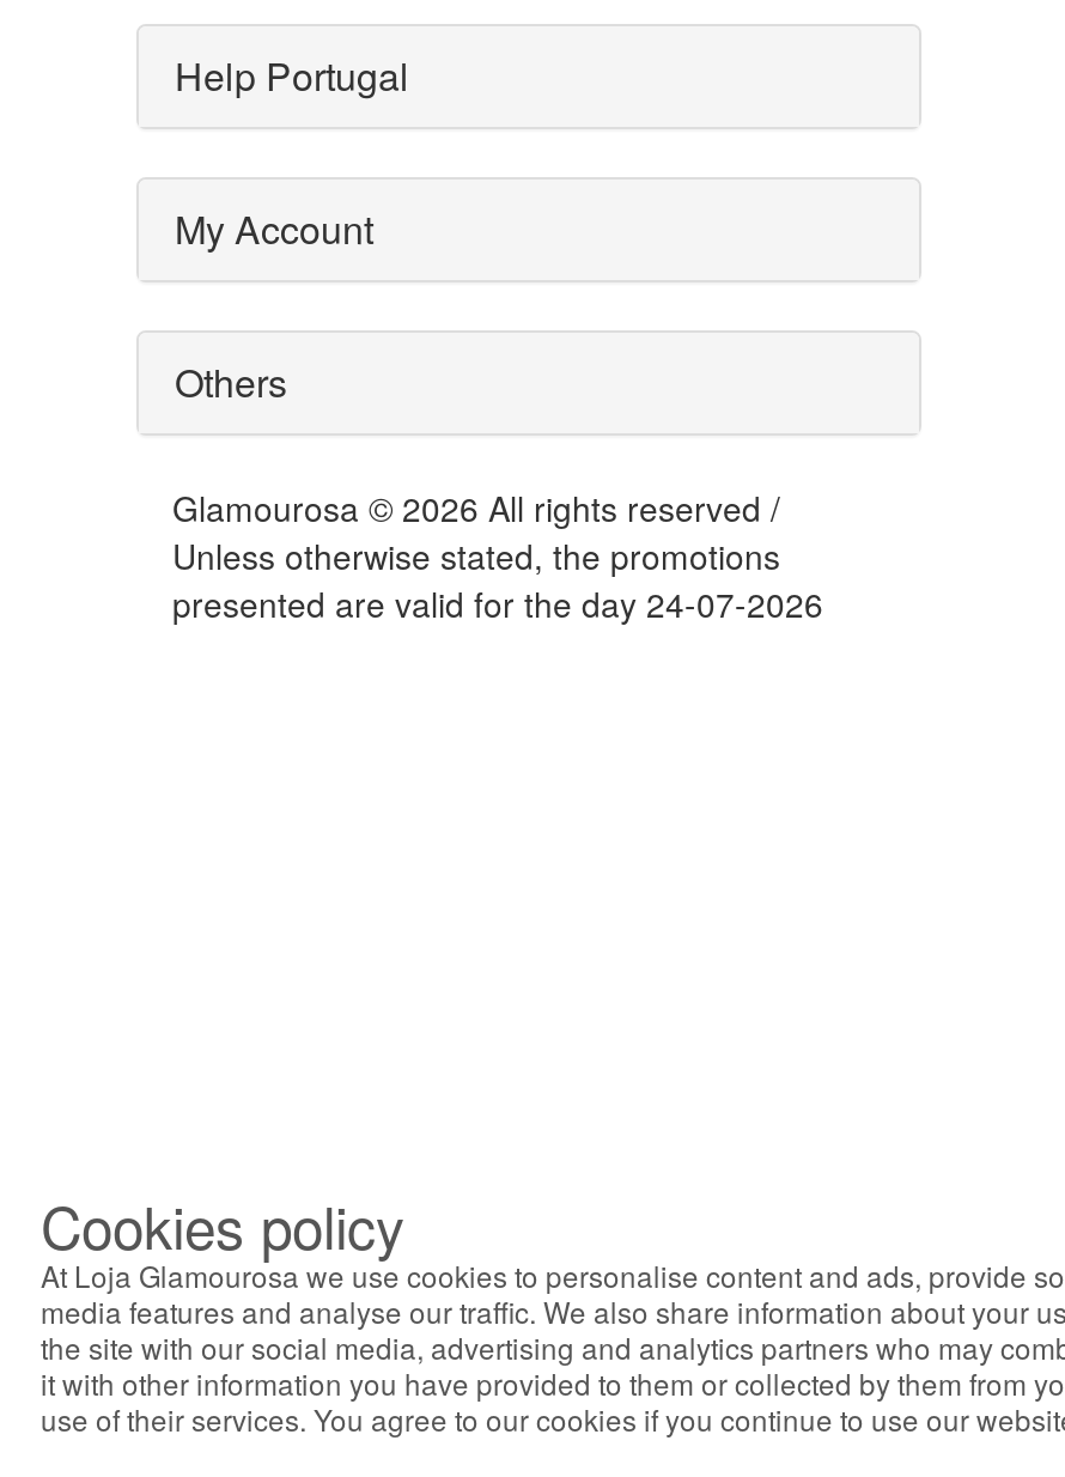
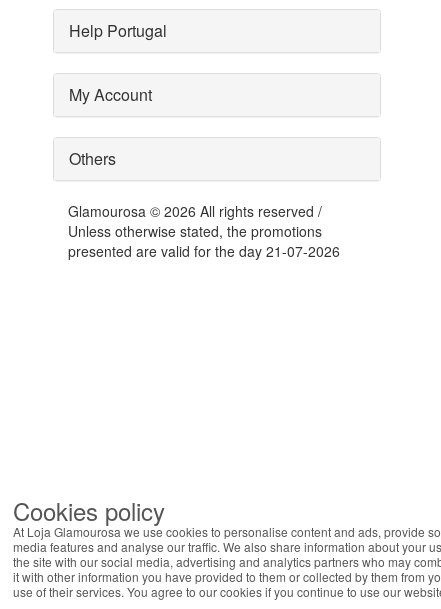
[172,580,823,628] presented are valid for the day 24-07-2026 -> [68,241,340,261] presented are valid for the day 21-07-2026

